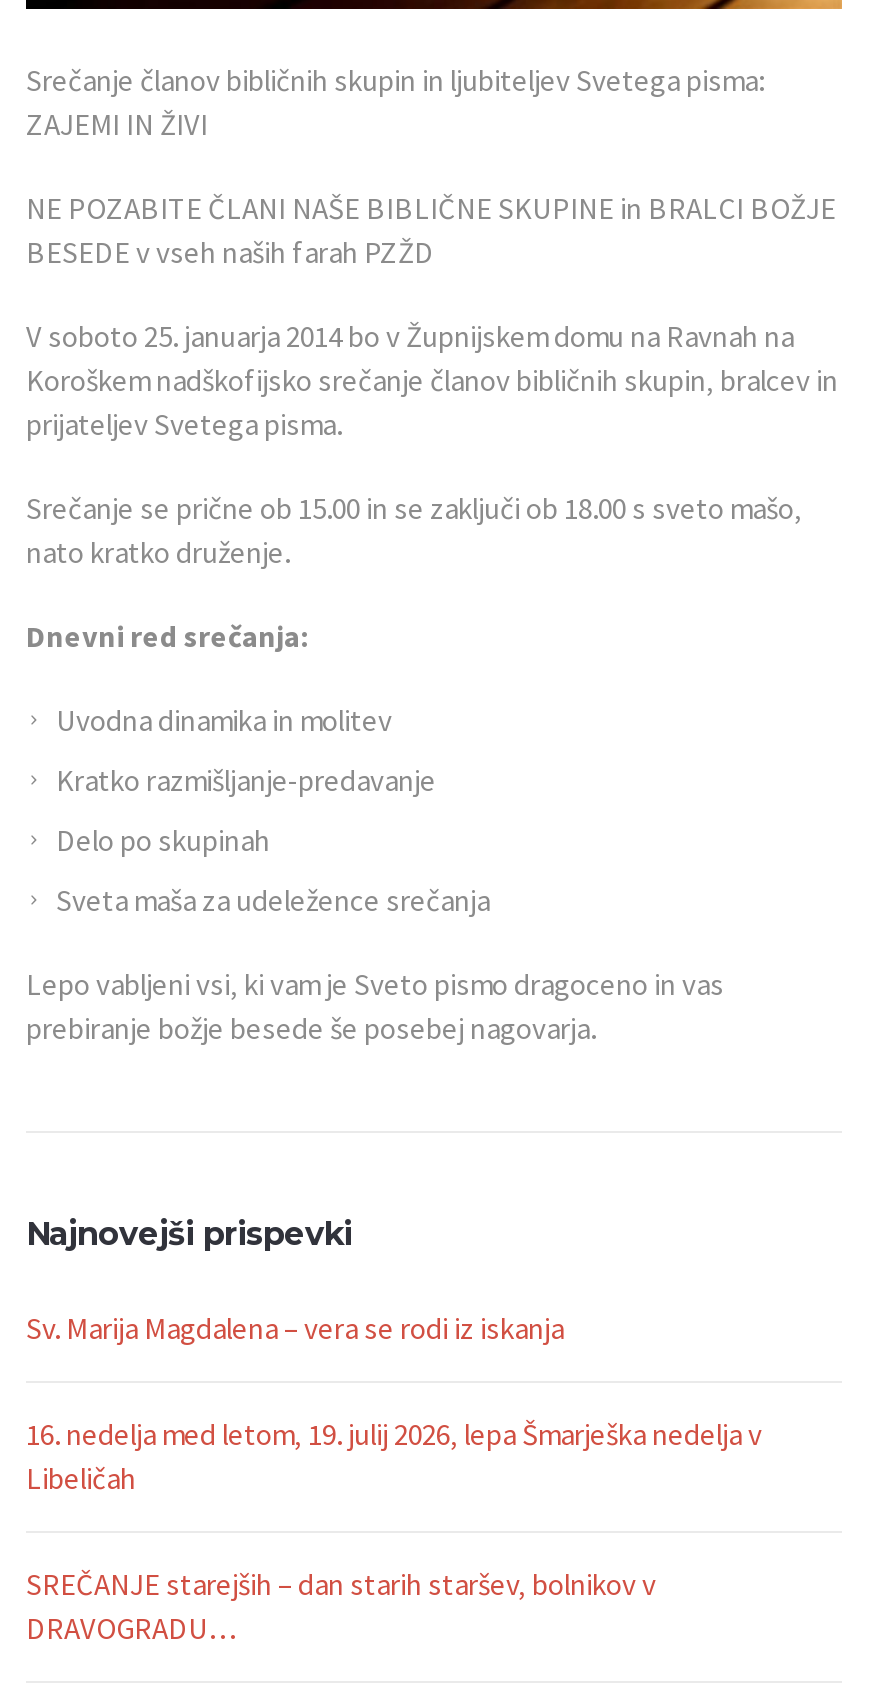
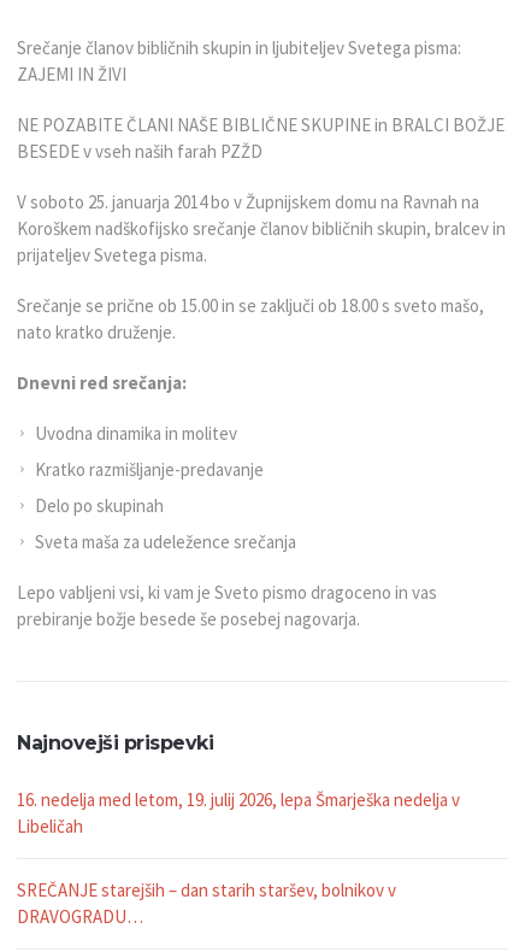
[26,1309,564,1347] Sv. Marija Magdalena – vera se rodi iz iskanja -> none

